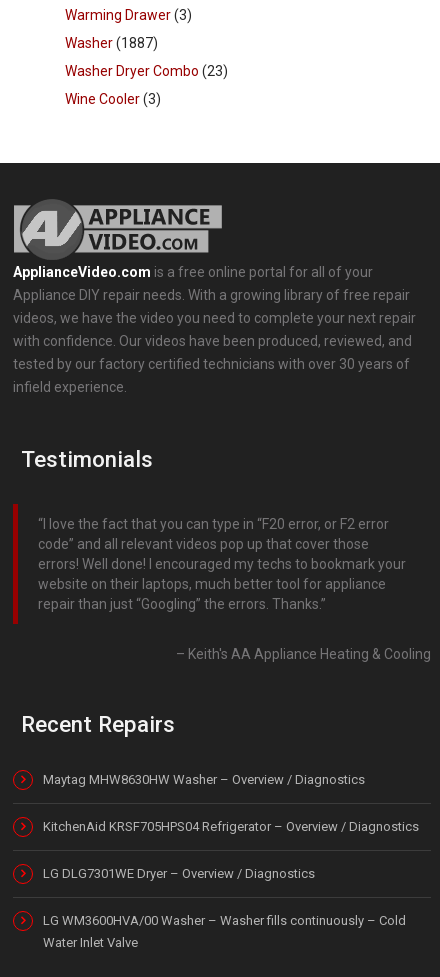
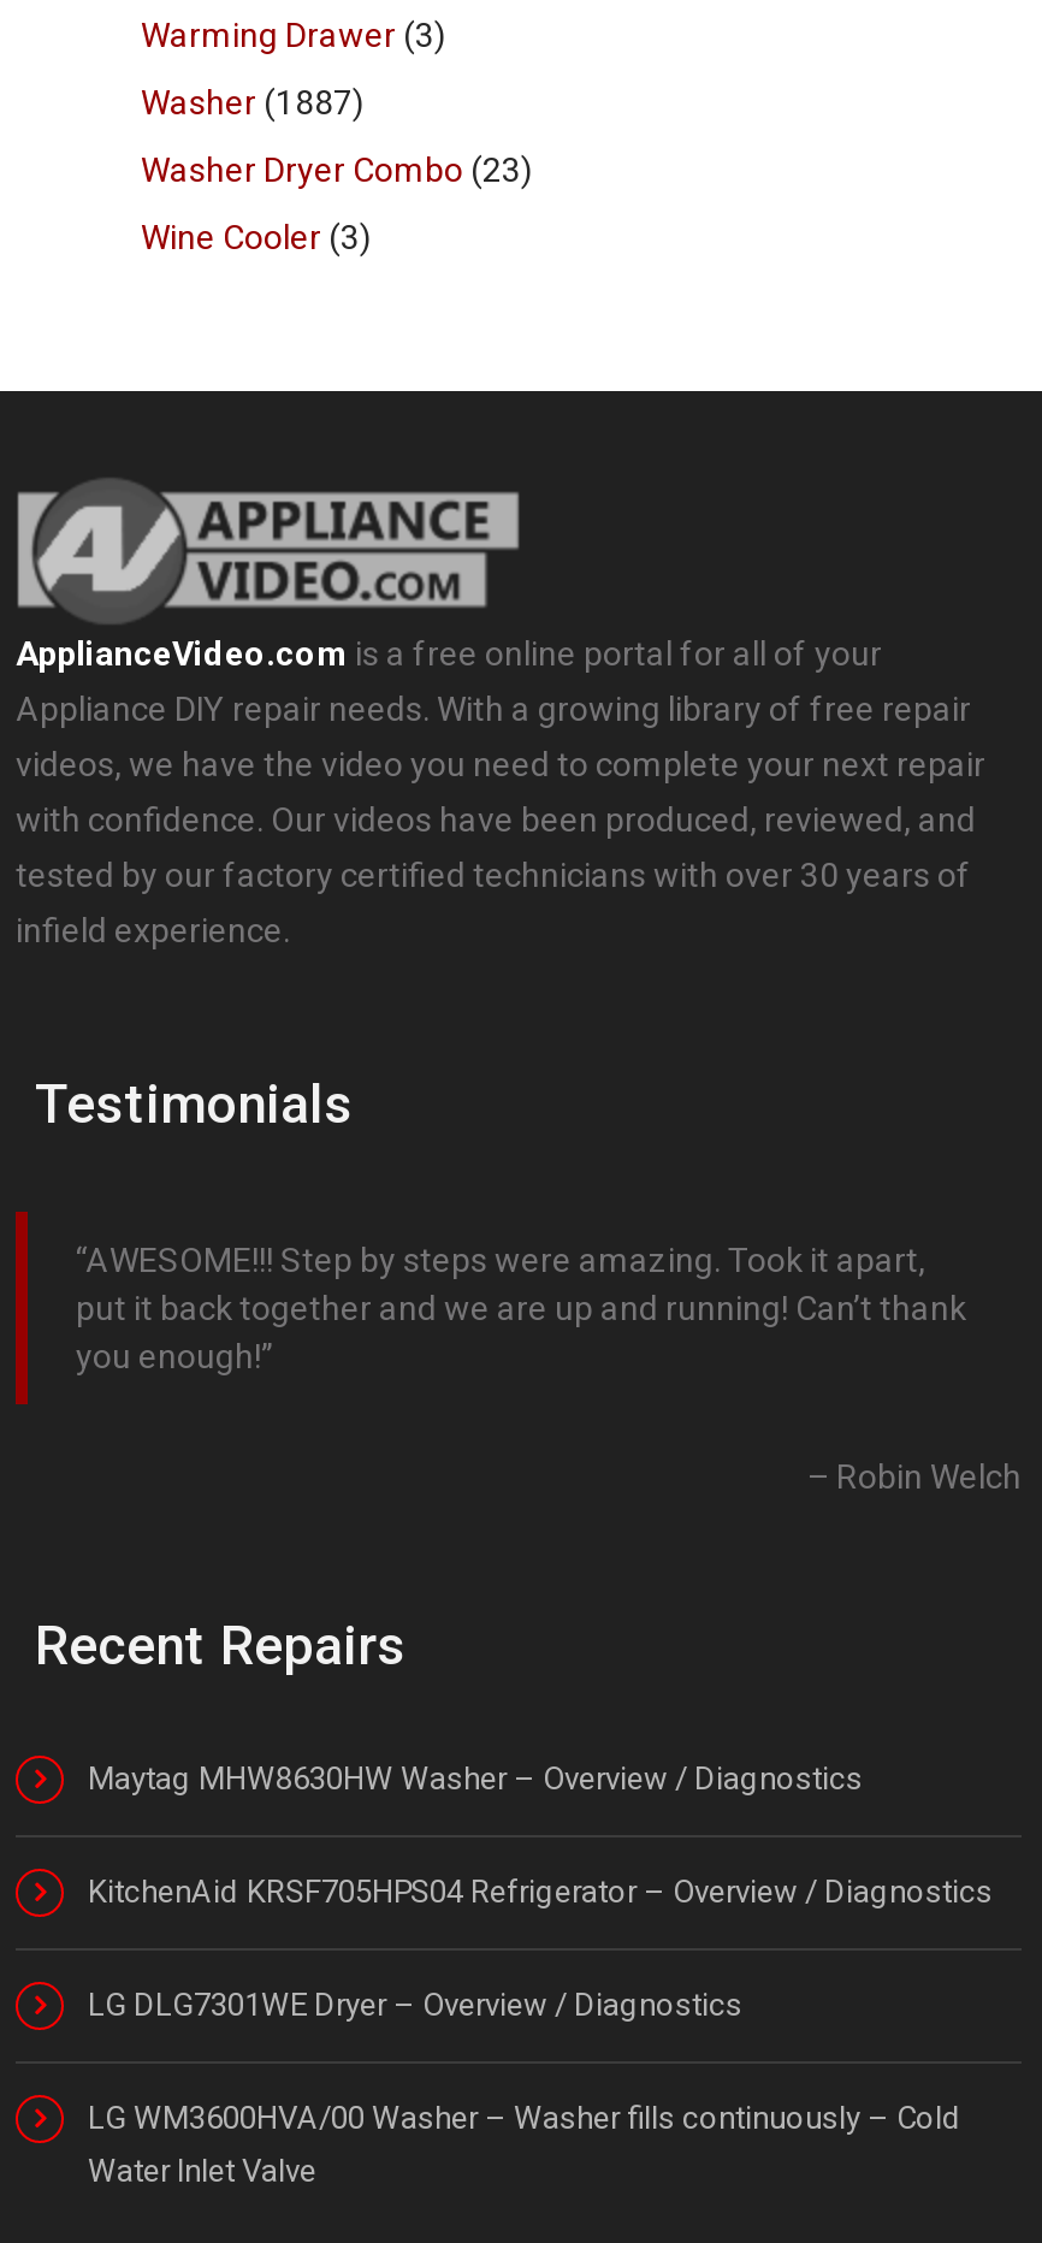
[38,516,406,612] I love the fact that you can type in “F20 error, or F2 error | code” and all relevant videos pop up that cover those | errors! Well done! I encouraged my techs to bookmark your | website on their laptops, much better tool for appliance | repair than just “Googling” the errors. Thanks. -> [76,1241,966,1376] AWESOME!!! Step by steps were amazing. Took it apart, | put it back together and we are up and running! Can’t thank | you enough!
[188,646,431,662] Keith's AA Appliance Heating & Cooling -> [836,1458,1022,1496] Robin Welch

